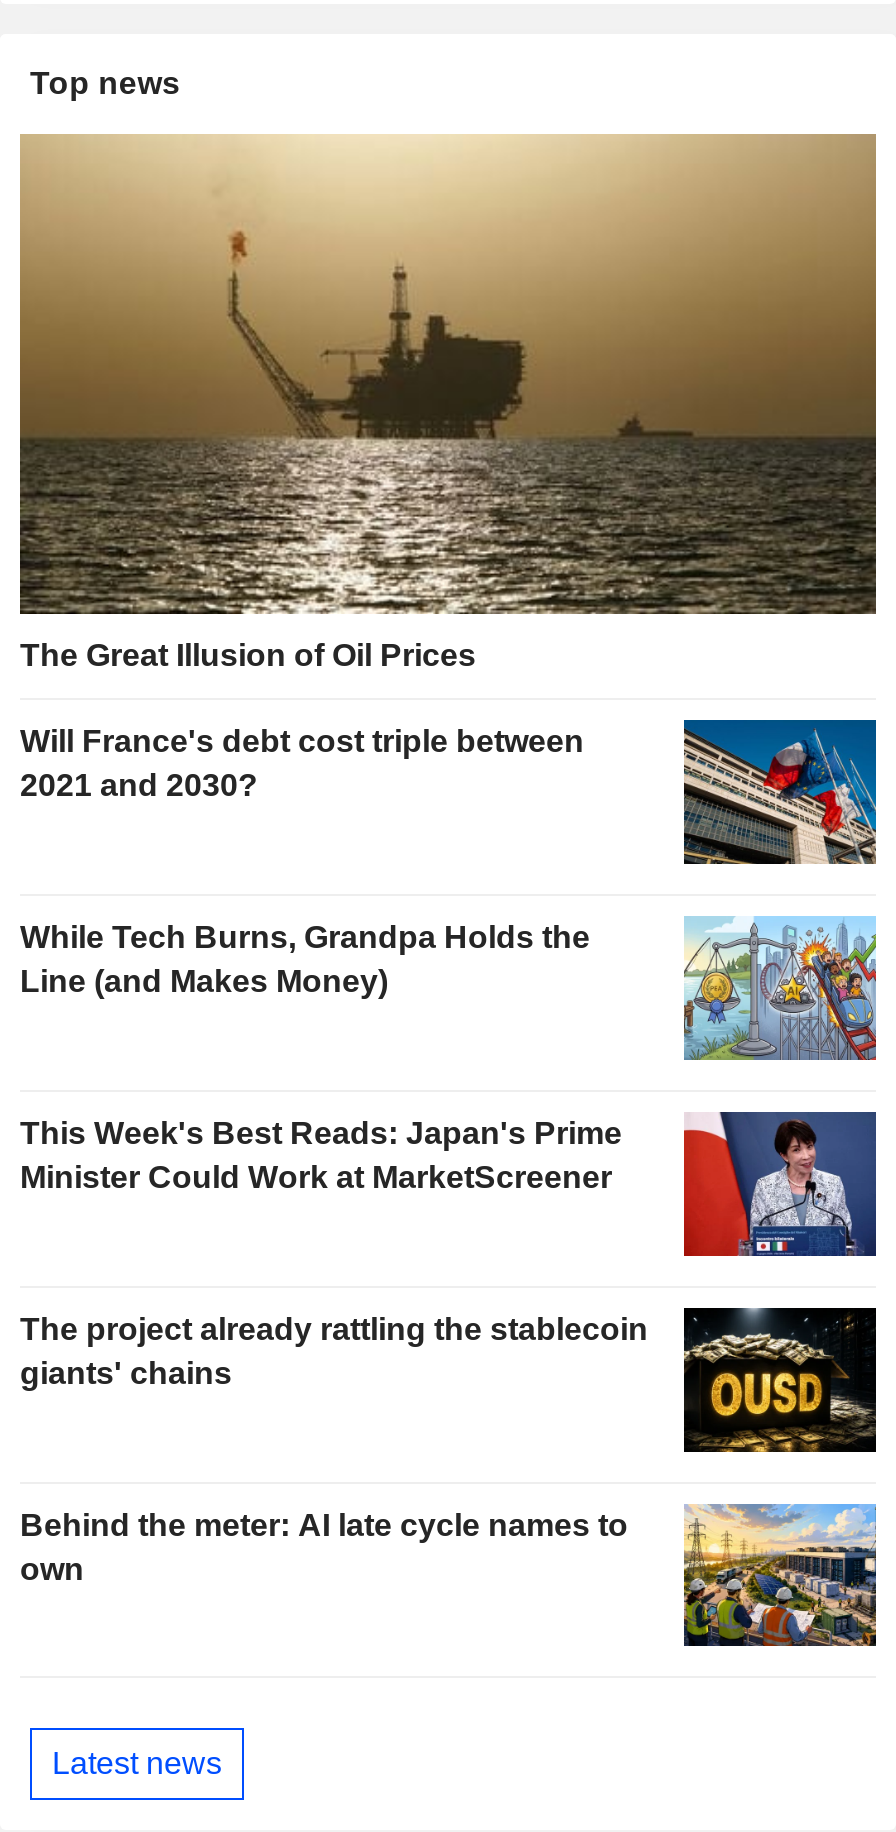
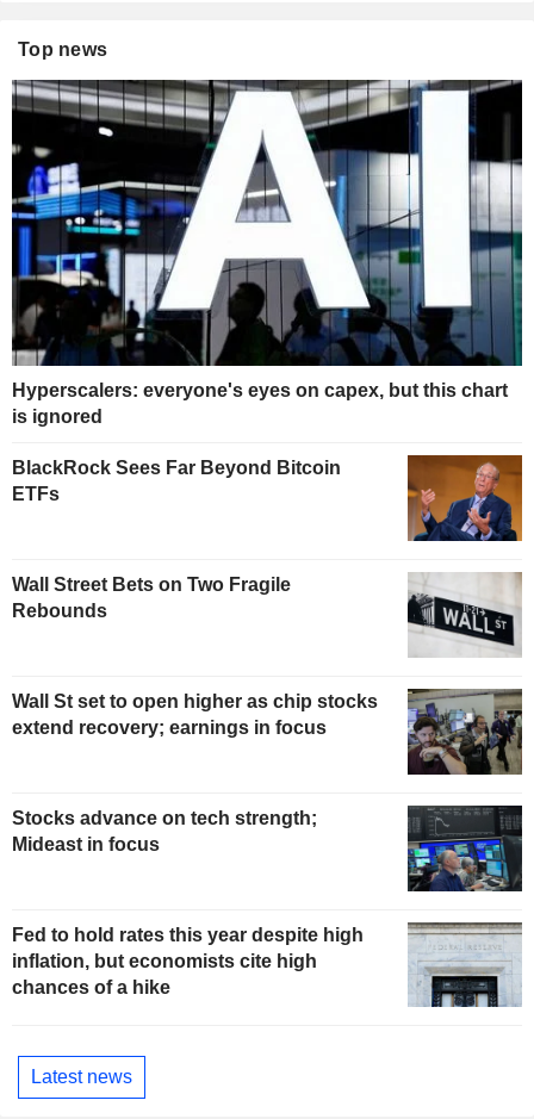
[18,132,878,673] [image] | The Great Illusion of Oil Prices -> [11,79,523,427] [image] | Hyperscalers: everyone's eyes on capex, but this chart | is ignored
[20,725,584,803] Will France's debt cost triple between | 2021 and 2030? -> [12,458,341,505] BlackRock Sees Far Beyond Bitcoin | ETFs
[682,718,878,866] [image] -> [406,454,523,542] [image]
[20,920,590,998] While Tech Burns, Grandpa Holds the | Line (and Makes Money) -> [12,575,291,621] Wall Street Bets on Two Fragile | Rebounds
[684,916,876,1062] [image] -> [408,571,522,657] [image]
[20,1112,876,1258] [image] | This Week's Best Reads: Japan's Prime | Minister Could Work at MarketScreener -> [12,688,522,776] [image] | Wall St set to open higher as chip stocks | extend recovery; earnings in focus
[20,1312,648,1390] The project already rattling the stablecoin | giants' chains -> [12,808,317,854] Stocks advance on tech strength; | Mideast in focus
[684,1308,874,1454] [image] -> [406,806,522,893] [image]
[20,1502,878,1648] [image] | Behind the meter: AI late cycle names to | own -> [12,921,522,1008] [image] | Fed to hold rates this year despite high | inflation, but economists cite high | chances of a hike

